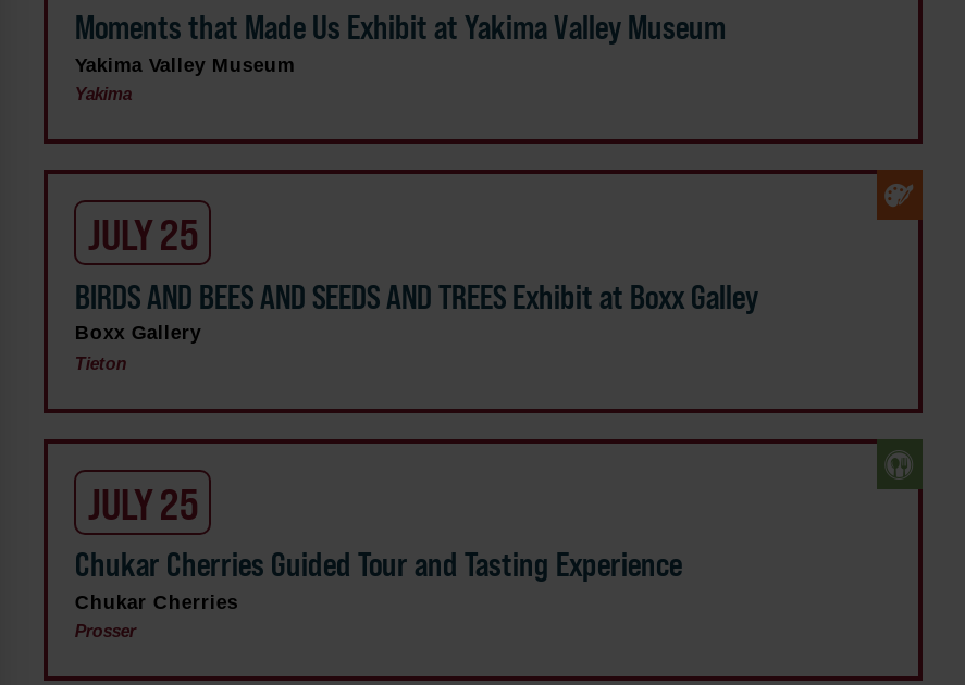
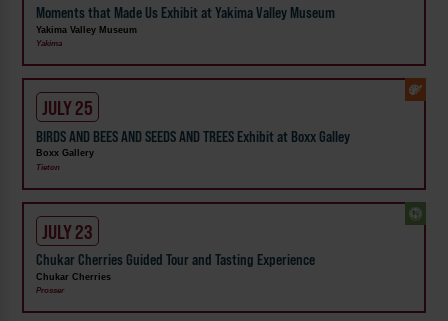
[88,478,199,530] JULY 25 -> [42,220,93,244] JULY 23

